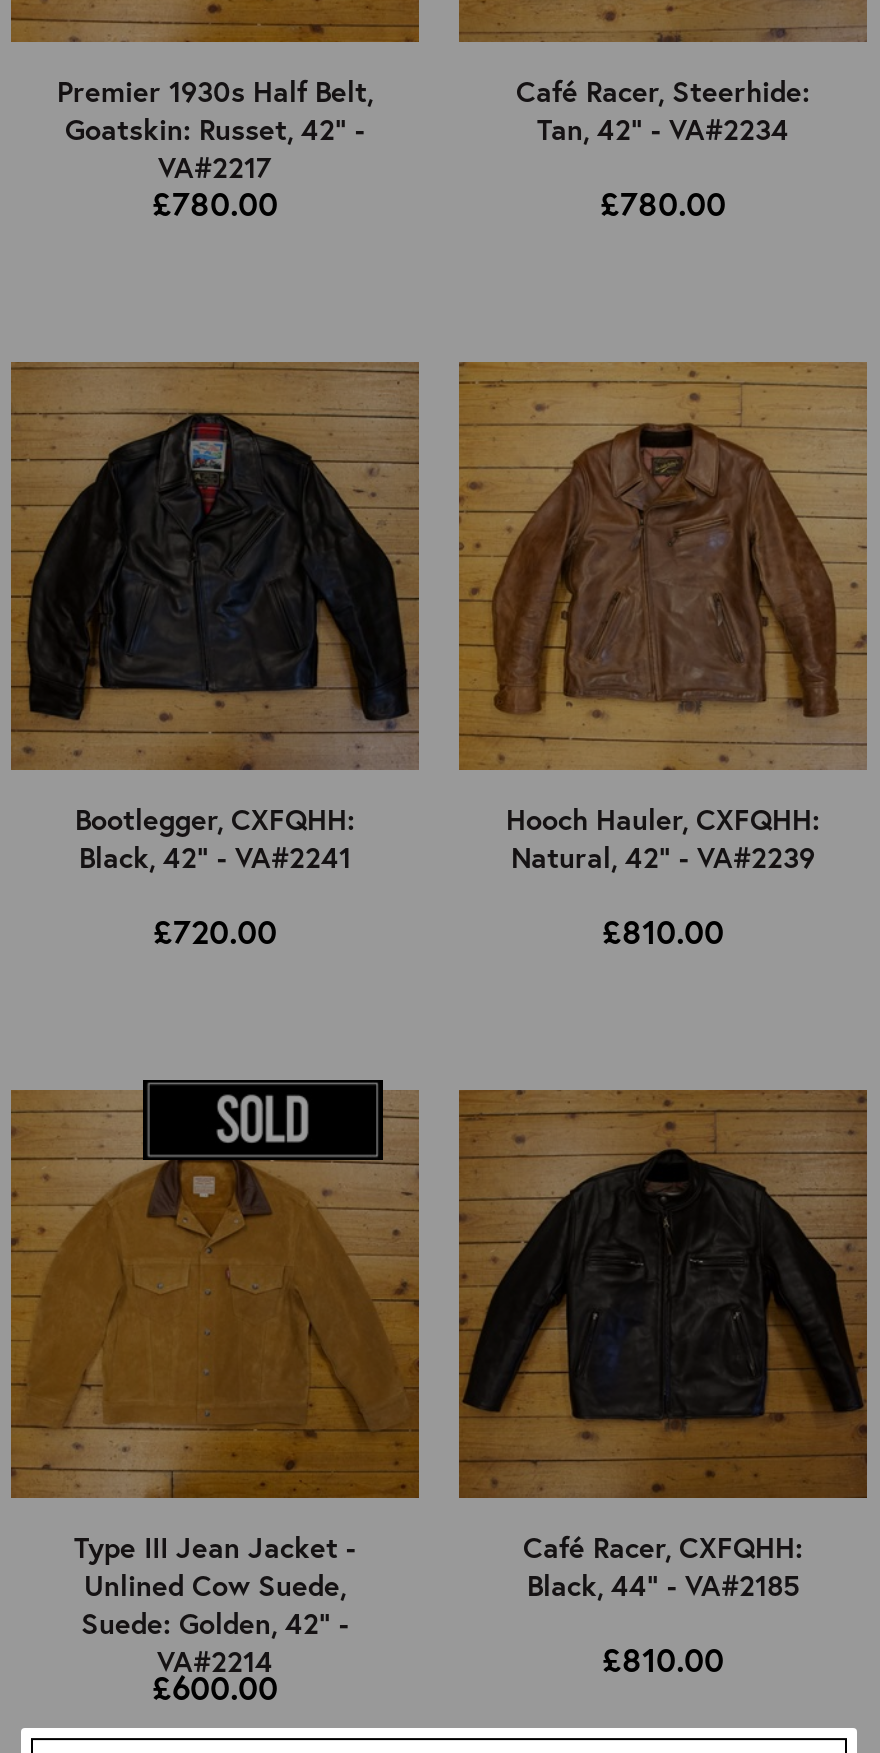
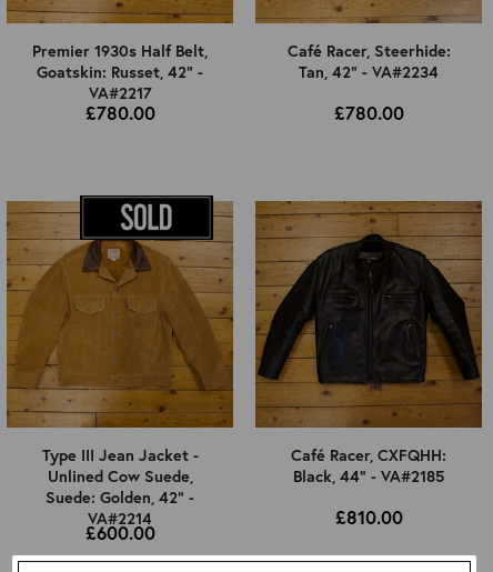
[27,352,415,955] [image] | Bootlegger, CXFQHH: | Black, 42" - VA#2241 | £720.00 -> none
[493,424,861,716] [image] -> none
[506,801,820,955] Hooch Hauler, CXFQHH: | Natural, 42" - VA#2239 | £810.00 -> none

